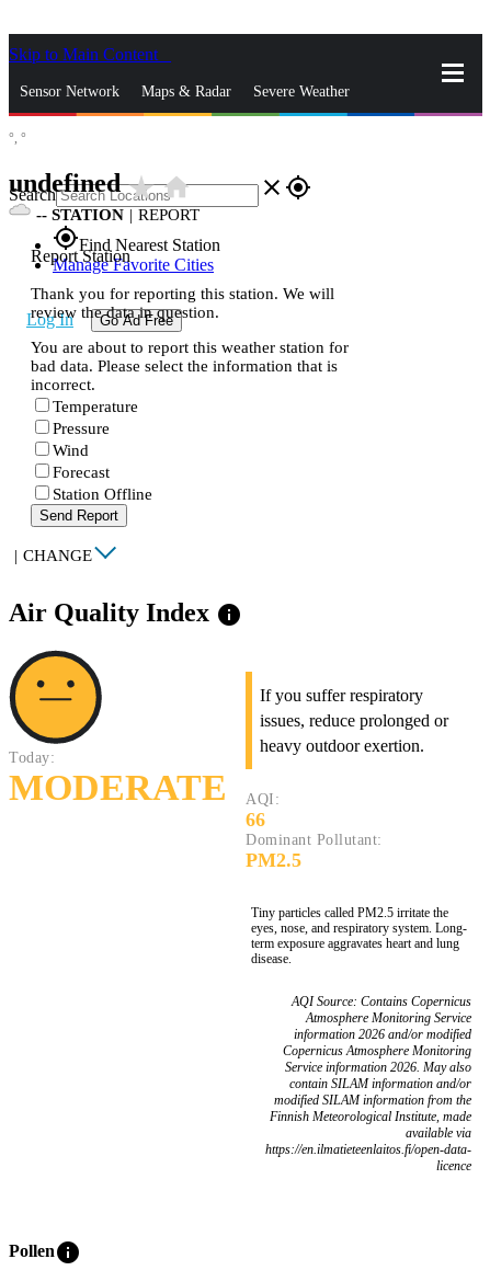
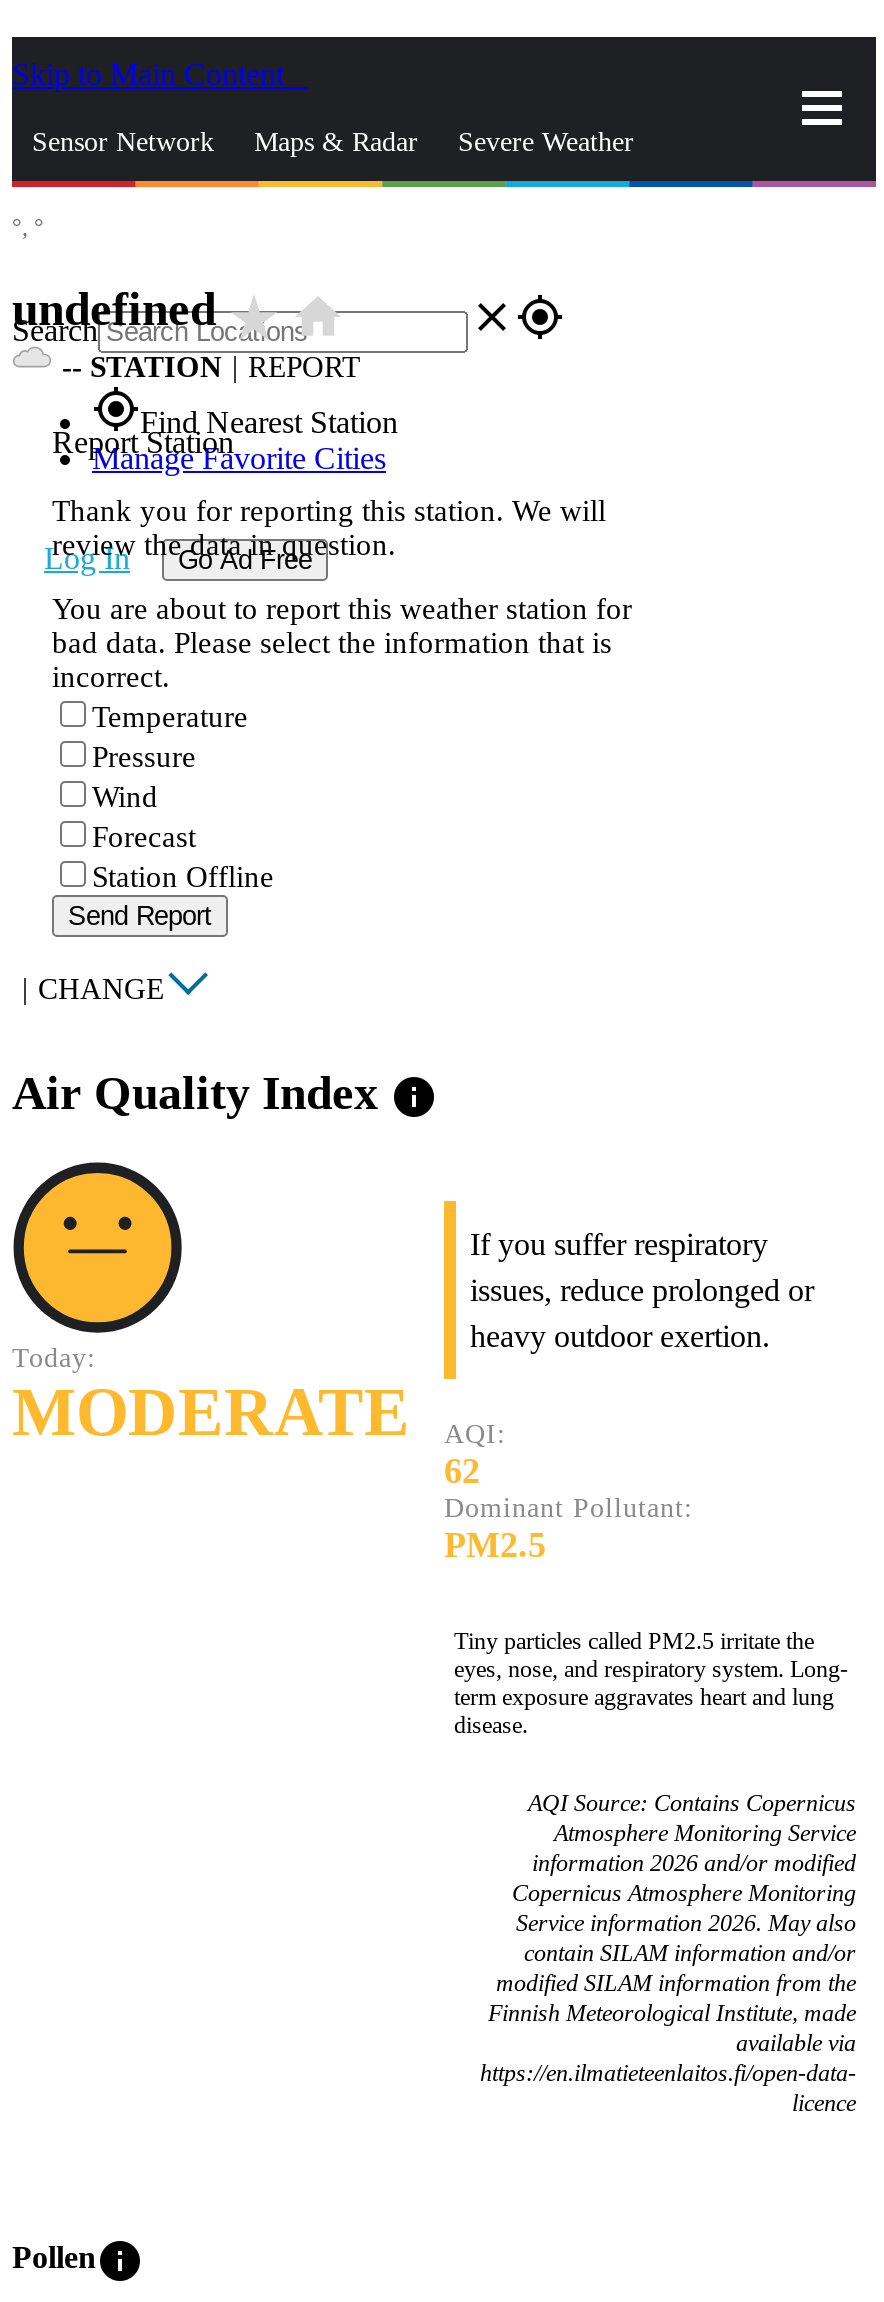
[246,809,265,831] 66 -> [444,1451,480,1491] 62

